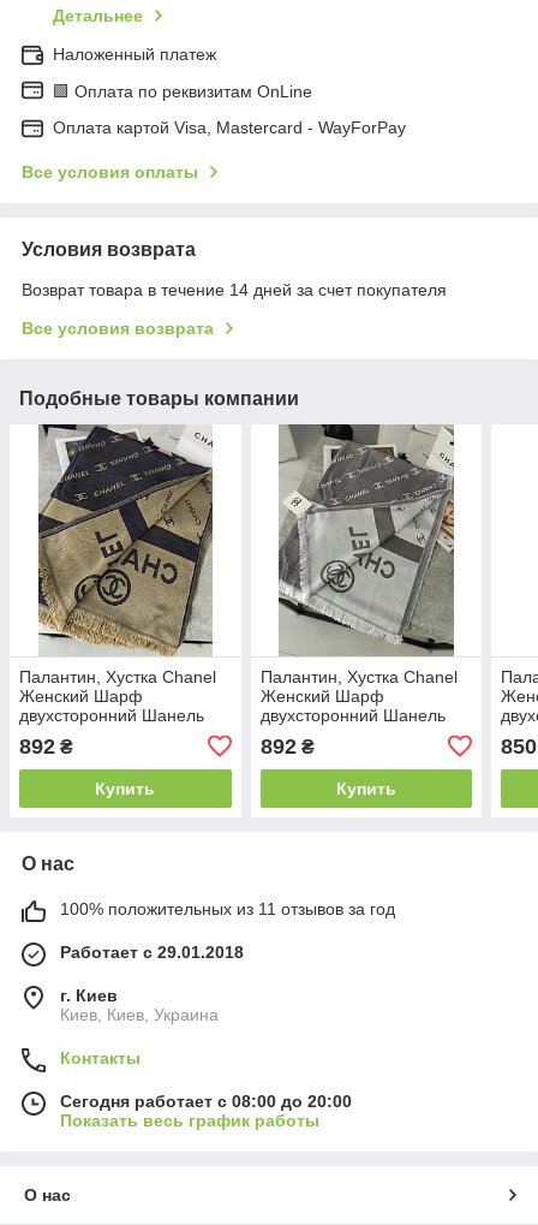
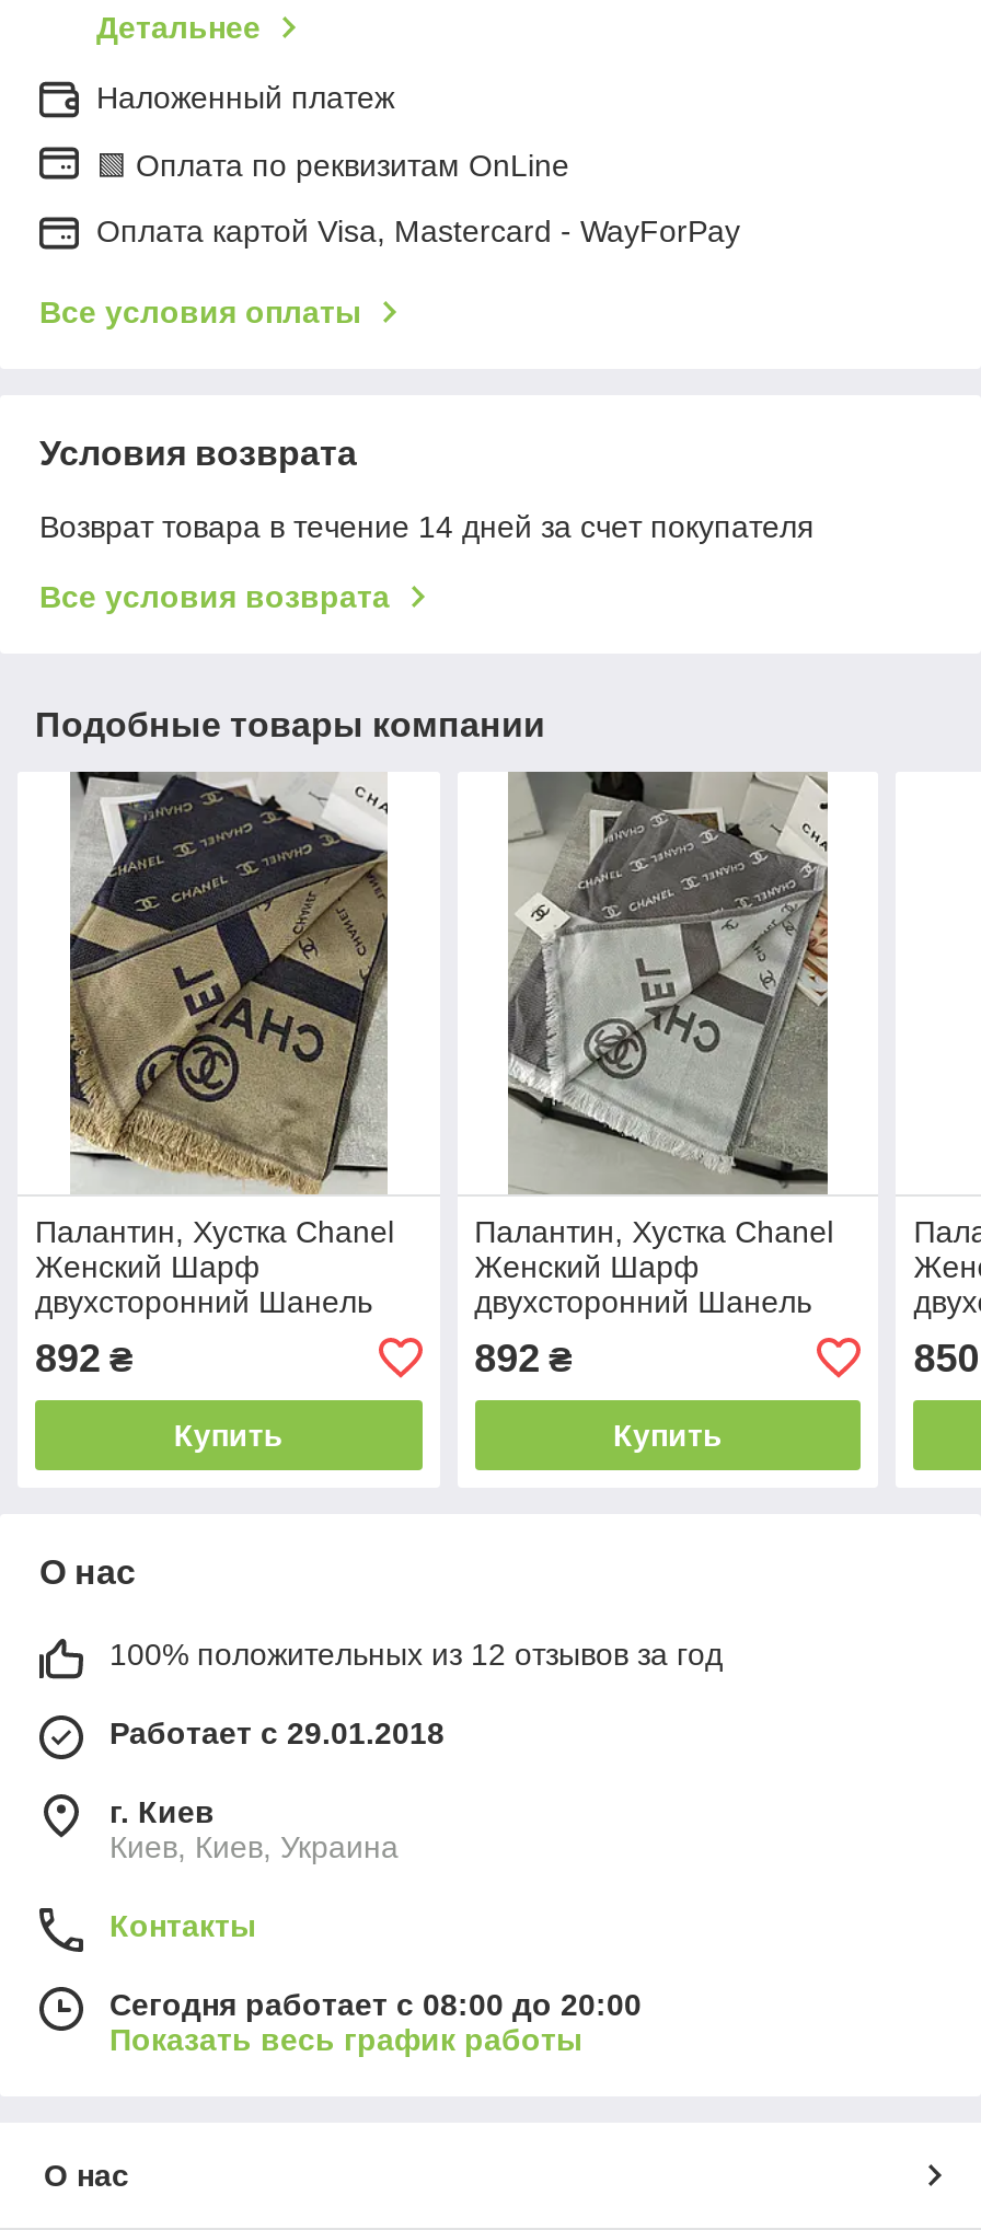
[60,899,395,918] 100% положительных из 11 отзывов за год -> [109,1636,723,1671] 100% положительных из 12 отзывов за год

